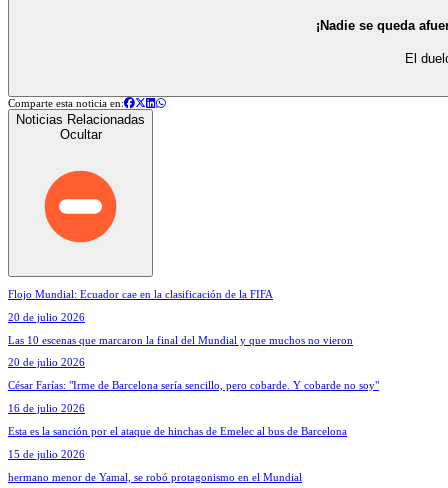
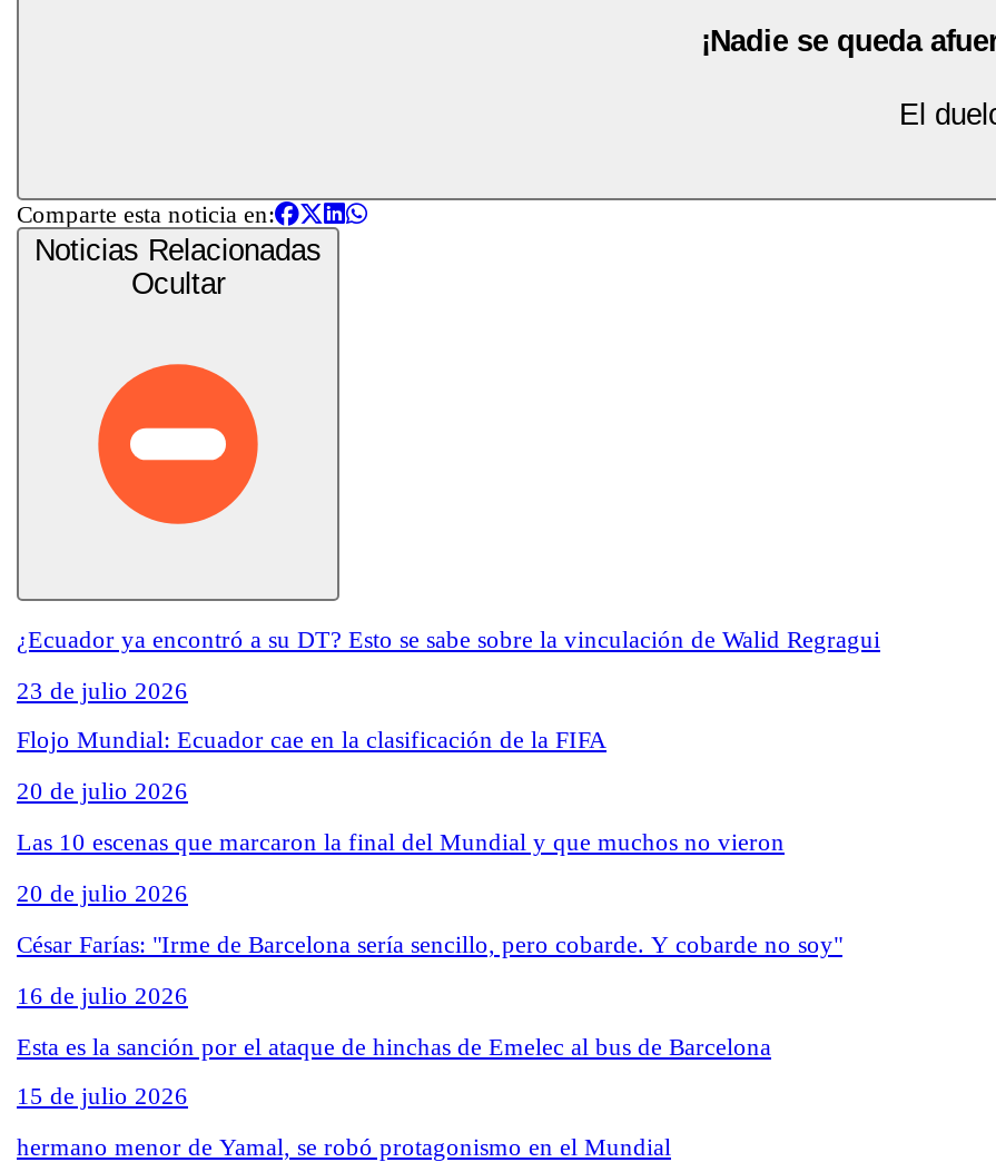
none -> [17,625,880,703] ¿Ecuador ya encontró a su DT? Esto se sabe sobre la vinculación de Walid Regragui | 23 de julio 2026

